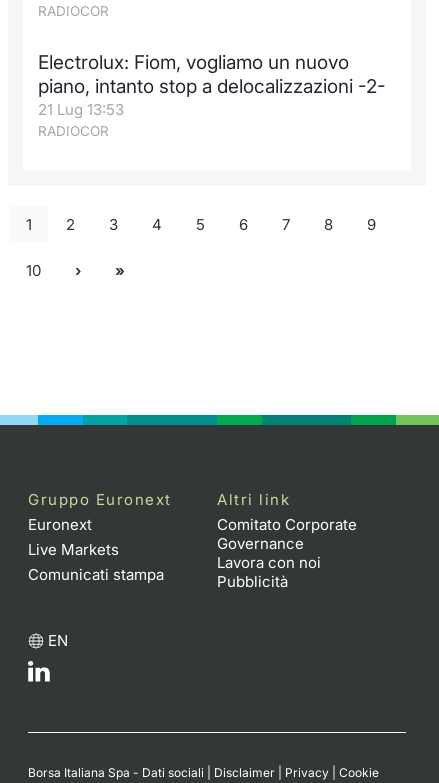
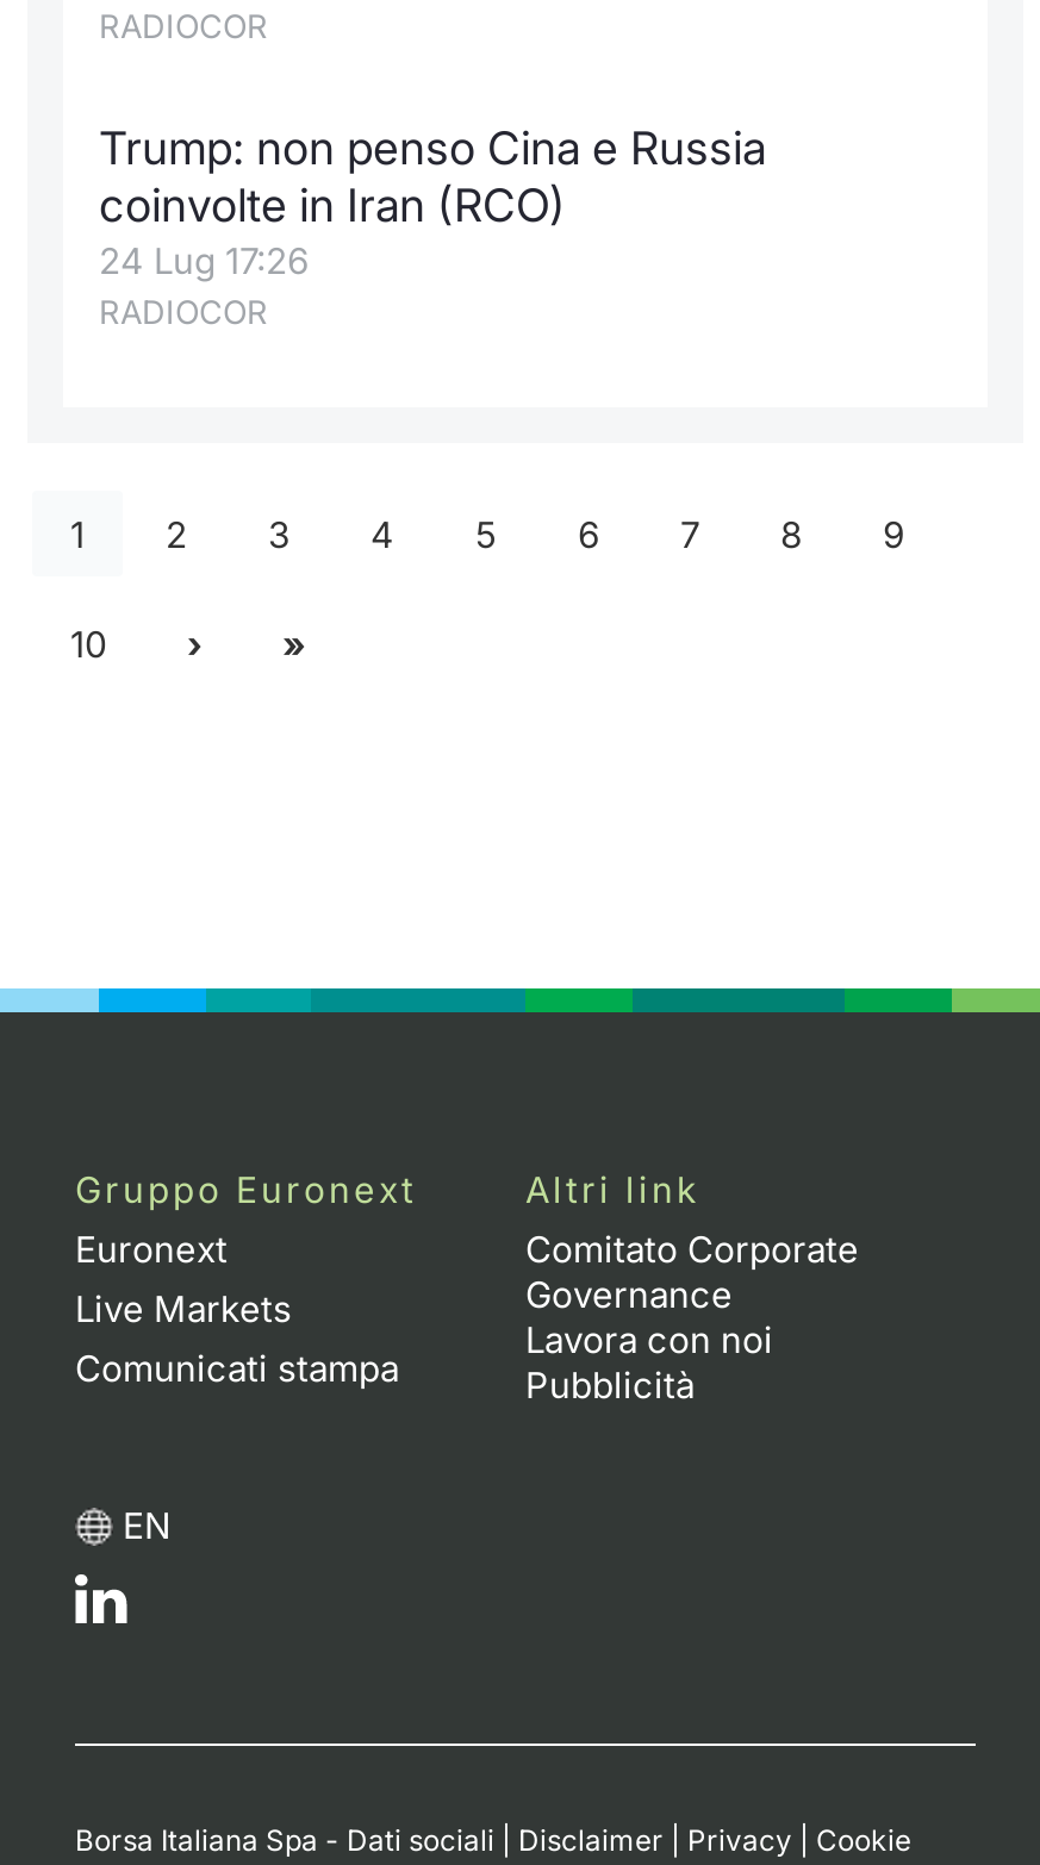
[38,51,386,119] Electrolux: Fiom, vogliamo un nuovo | piano, intanto stop a delocalizzazioni -2- | 21 Lug 13:53 -> [99,121,766,283] Trump: non penso Cina e Russia | coinvolte in Iran (RCO) | 24 Lug 17:26

